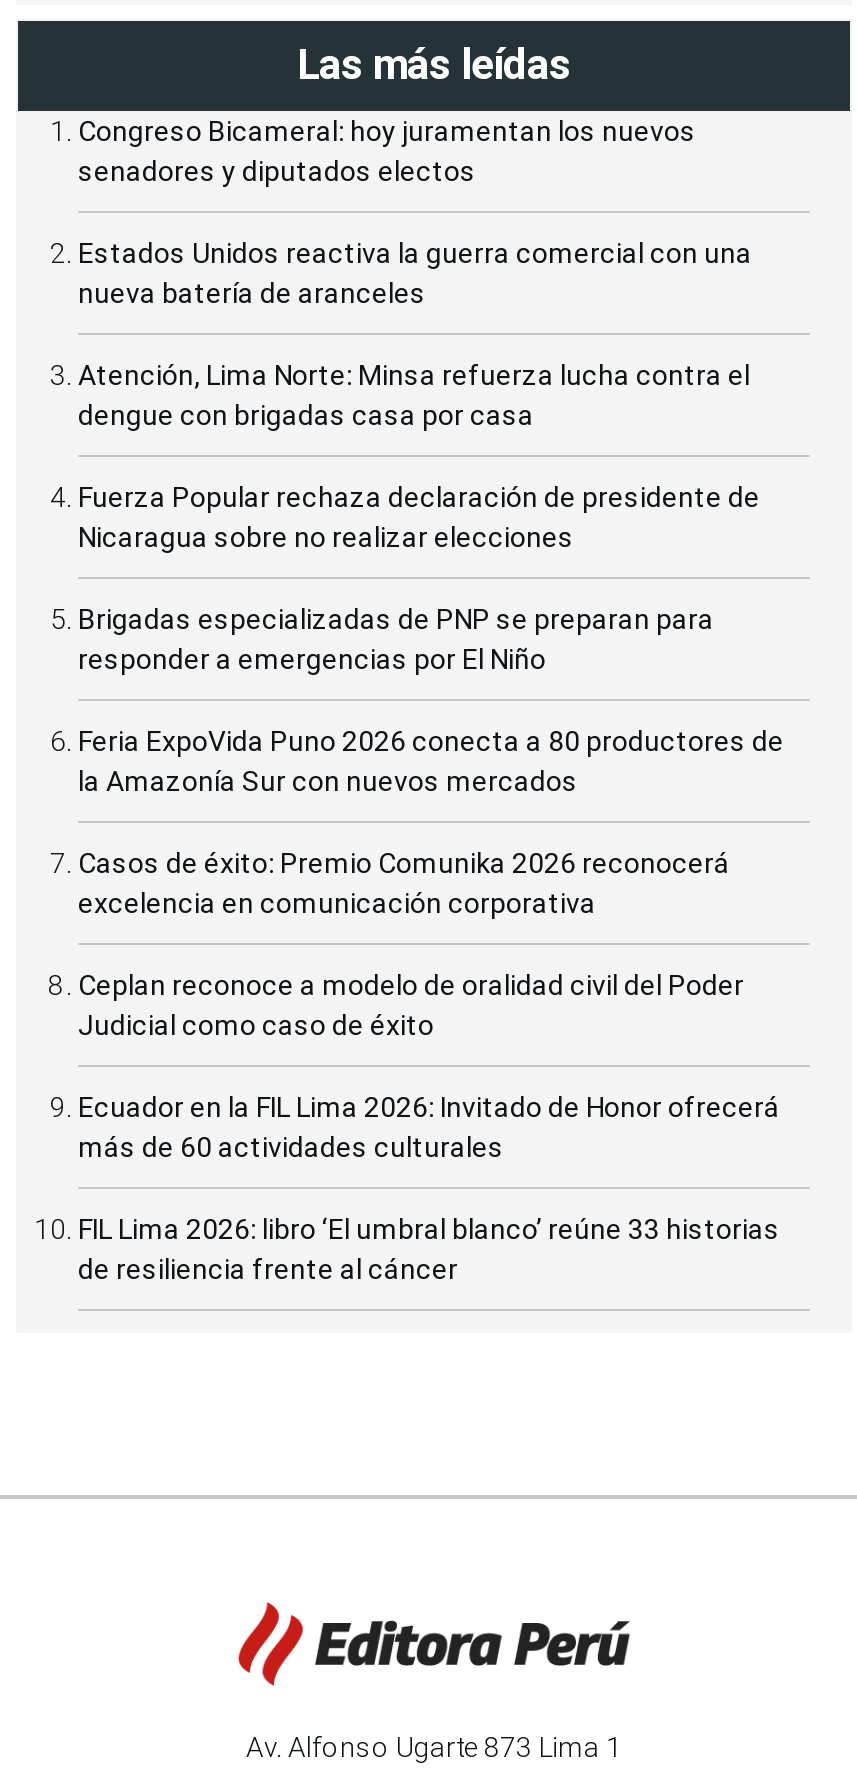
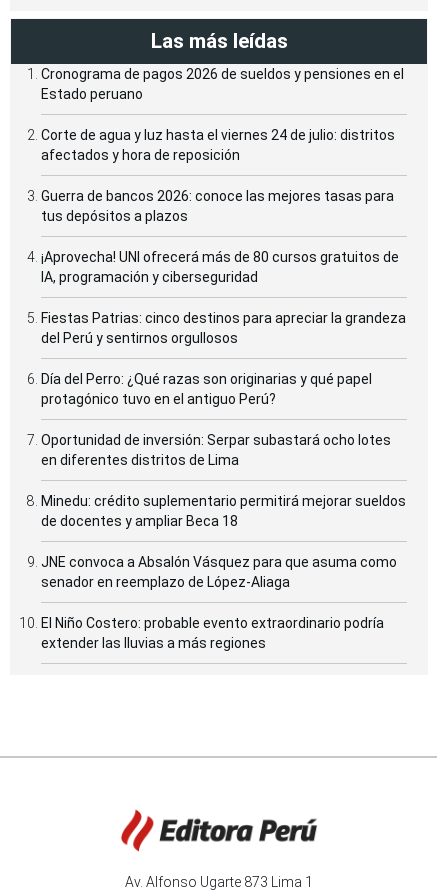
[78,116,696,188] Congreso Bicameral: hoy juramentan los nuevos | senadores y diputados electos -> [41,66,404,102] Cronograma de pagos 2026 de sueldos y pensiones en el | Estado peruano
[78,238,752,310] Estados Unidos reactiva la guerra comercial con una | nueva batería de aranceles -> [41,127,395,163] Corte de agua y luz hasta el viernes 24 de julio: distritos | afectados y hora de reposición
[78,360,750,432] Atención, Lima Norte: Minsa refuerza lucha contra el | dengue con brigadas casa por casa -> [41,188,394,224] Guerra de bancos 2026: conoce las mejores tasas para | tus depósitos a plazos
[78,482,760,554] Fuerza Popular rechaza declaración de presidente de | Nicaragua sobre no realizar elecciones -> [41,249,399,285] ¡Aprovecha! UNI ofrecerá más de 80 cursos gratuitos de | IA, programación y ciberseguridad
[78,604,714,676] Brigadas especializadas de PNP se preparan para | responder a emergencias por El Niño -> [41,310,406,346] Fiestas Patrias: cinco destinos para apreciar la grandeza | del Perú y sentirnos orgullosos
[78,726,784,798] Feria ExpoVida Puno 2026 conecta a 80 productores de | la Amazonía Sur con nuevos mercados -> [41,371,372,407] Día del Perro: ¿Qué razas son originarias y qué papel | protagónico tuvo en el antiguo Perú?
[78,848,730,920] Casos de éxito: Premio Comunika 2026 reconocerá | excelencia en comunicación corporativa -> [41,432,391,468] Oportunidad de inversión: Serpar subastará ocho lotes | en diferentes distritos de Lima
[78,970,744,1042] Ceplan reconoce a modelo de oralidad civil del Poder | Judicial como caso de éxito -> [41,493,406,529] Minedu: crédito suplementario permitirá mejorar sueldos | de docentes y ampliar Beca 18
[78,1092,780,1164] Ecuador en la FIL Lima 2026: Invitado de Honor ofrecerá | más de 60 actividades culturales -> [41,554,397,590] JNE convoca a Absalón Vásquez para que asuma como | senador en reemplazo de López-Aliaga
[78,1214,780,1286] FIL Lima 2026: libro ‘El umbral blanco’ reúne 33 historias | de resiliencia frente al cáncer -> [41,615,384,651] El Niño Costero: probable evento extraordinario podría | extender las lluvias a más regiones

